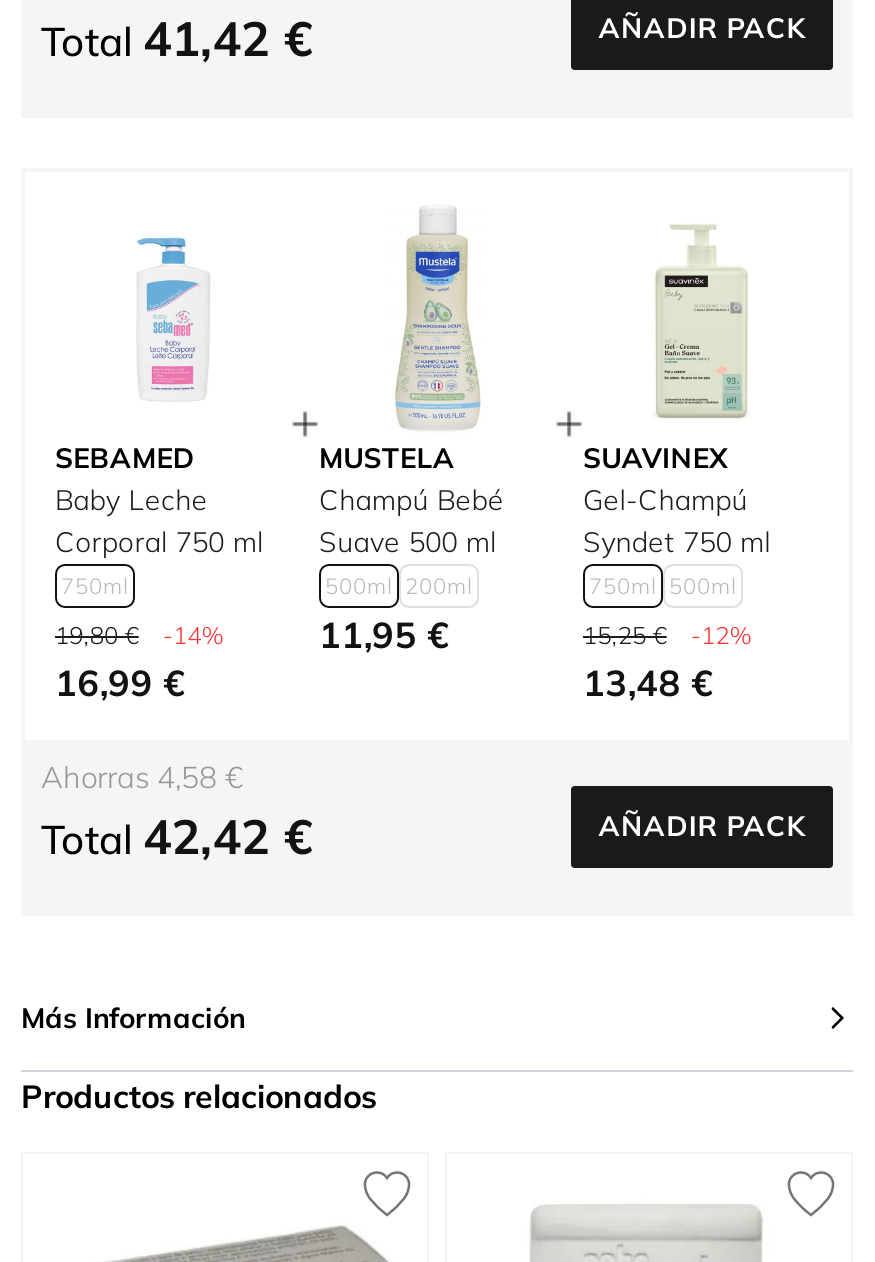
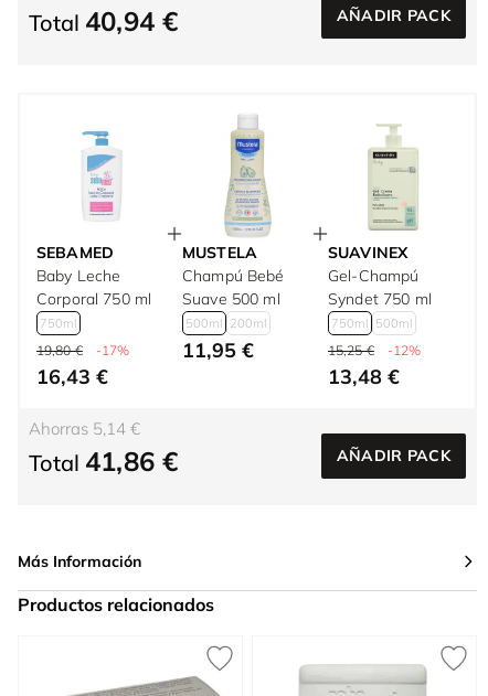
[41,8,312,68] Total 41,42 € -> [29,4,179,38] Total 40,94 €
[163,620,224,650] -14% -> [96,342,130,358] -17%
[55,660,186,706] 16,99 € -> [36,364,109,389] 16,43 €
[41,758,243,796] Ahorras 4,58 € -> [29,418,140,439] Ahorras 5,14 €
[41,806,312,866] Total 42,42 € -> [29,445,179,478] Total 41,86 €

